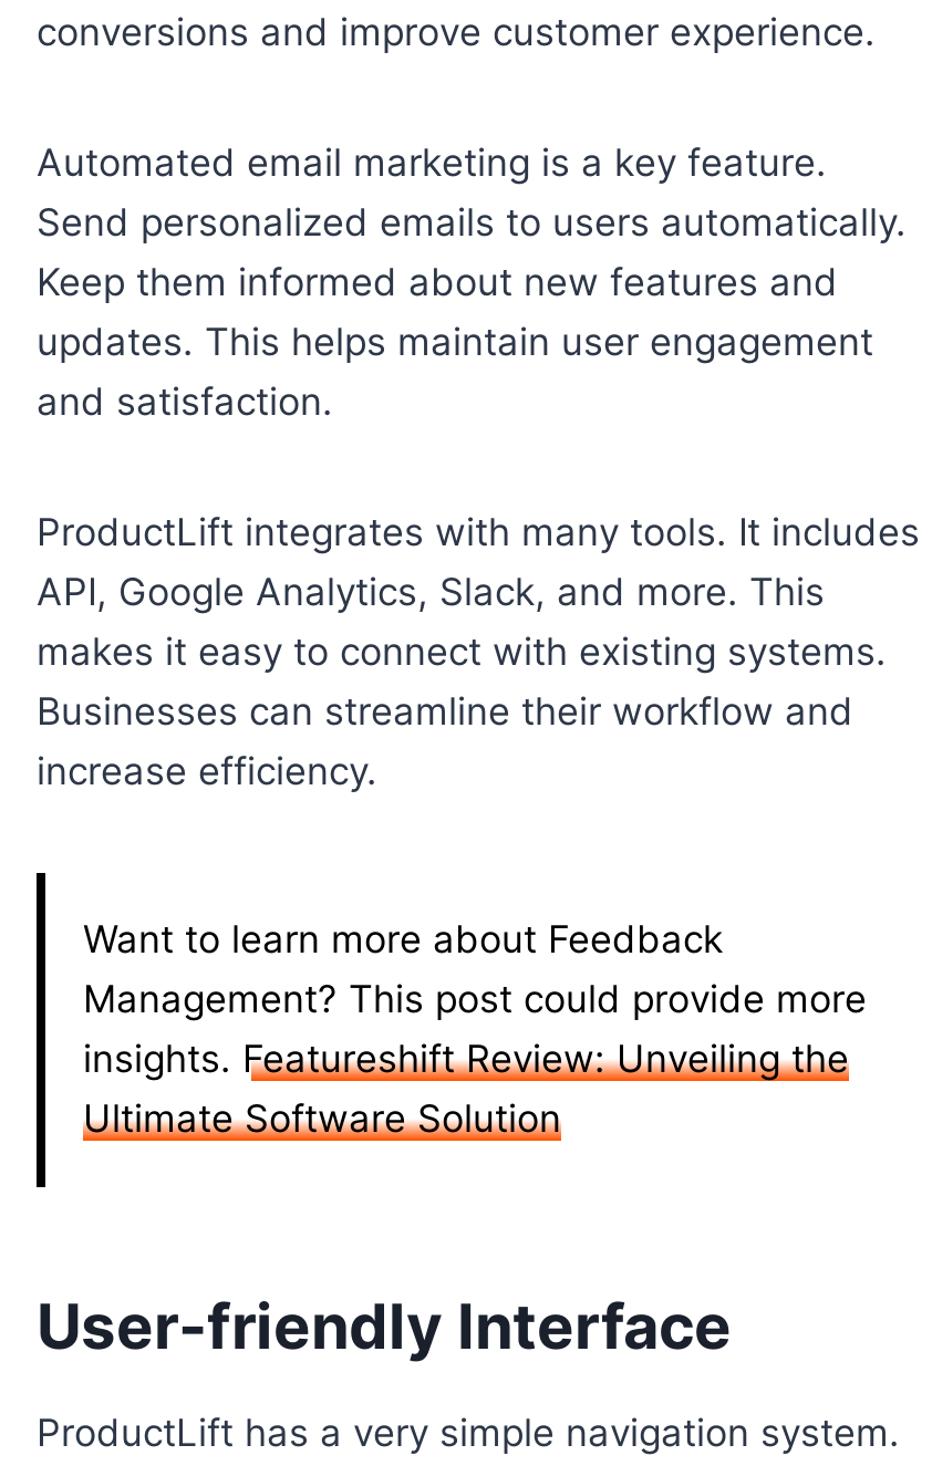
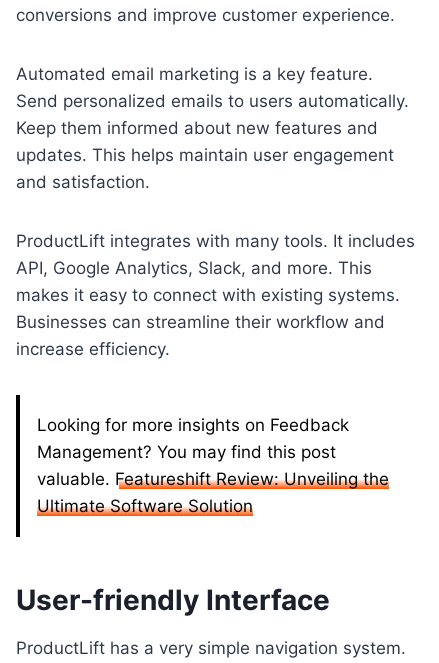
[83,917,723,961] Want to learn more about Feedback -> [37,415,349,435] Looking for more insights on Feedback
[83,977,867,1021] Management? This post could provide more -> [37,442,336,462] Management? You may find this post
[83,1037,849,1081] insights. Featureshift Review: Unveiling the -> [37,469,389,489] valuable. Featureshift Review: Unveiling the

